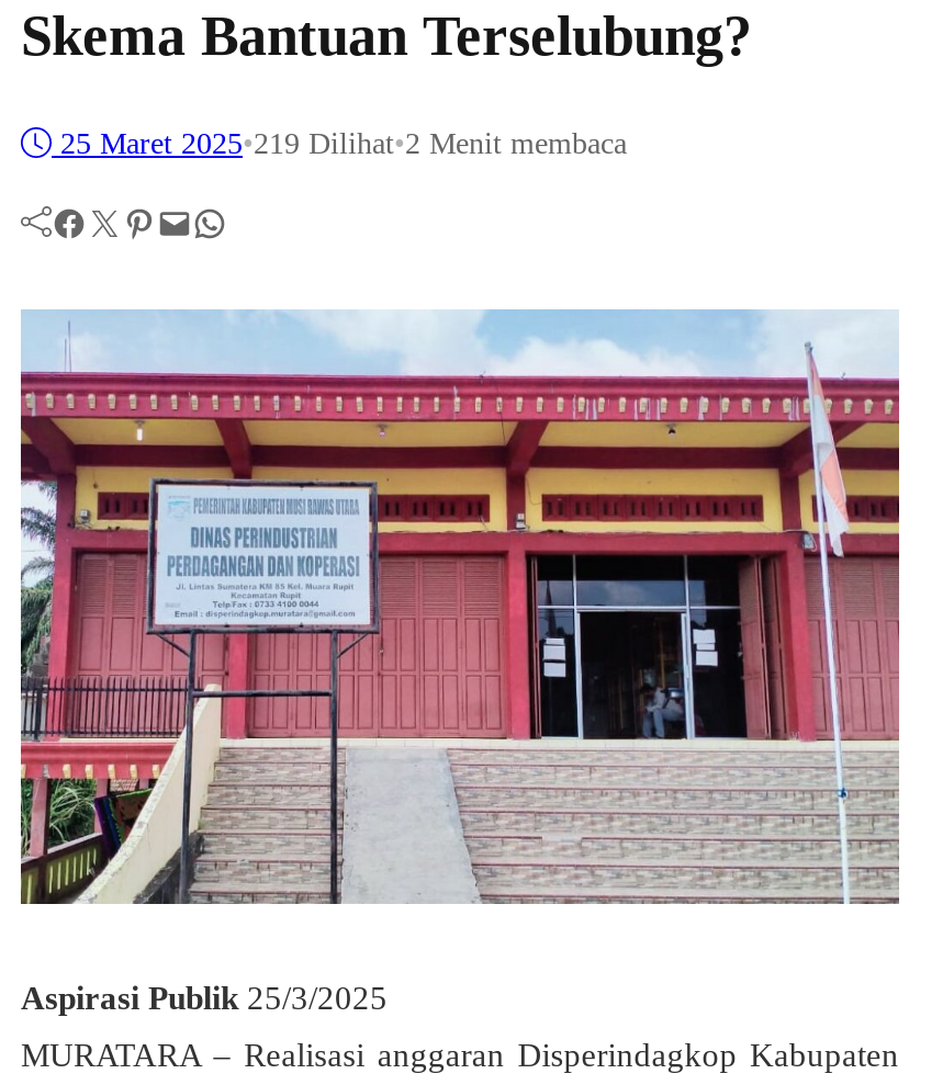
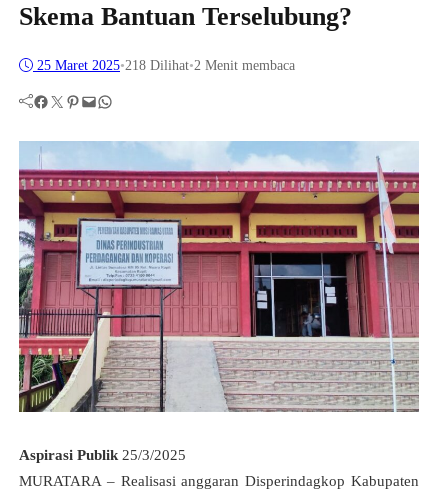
[60,128,627,161] 25 Maret 2025 • 219 Dilihat • 2 Menit membaca -> [37,58,295,73] 25 Maret 2025 • 218 Dilihat • 2 Menit membaca

